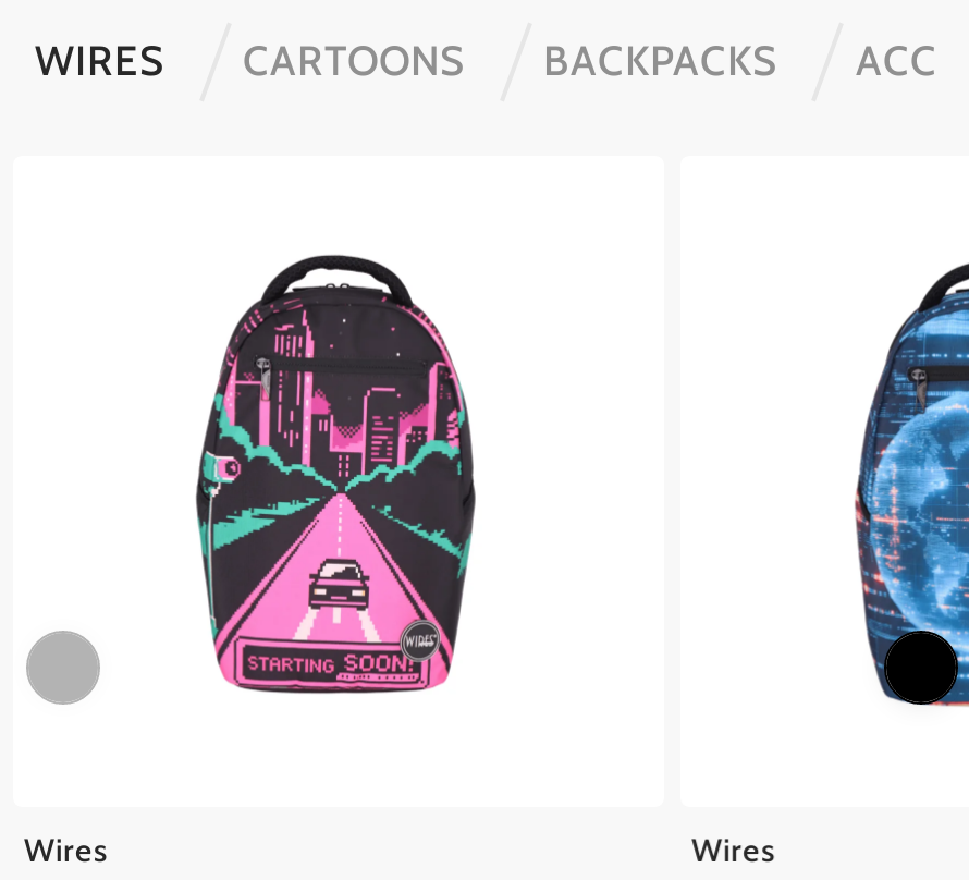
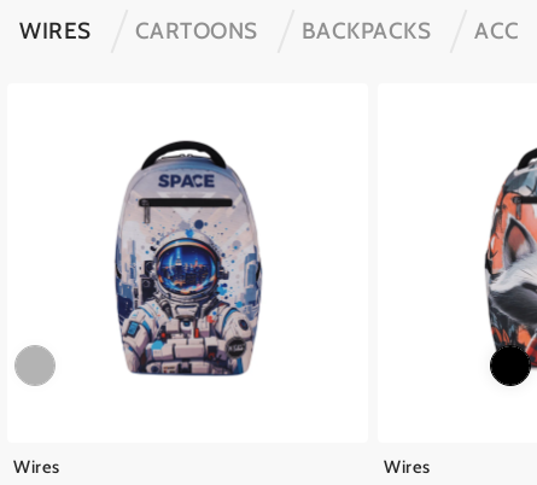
[194,253,477,695] [image] -> [109,138,262,380] [image]
[854,261,962,708] [image] -> [474,142,533,387] [image]

